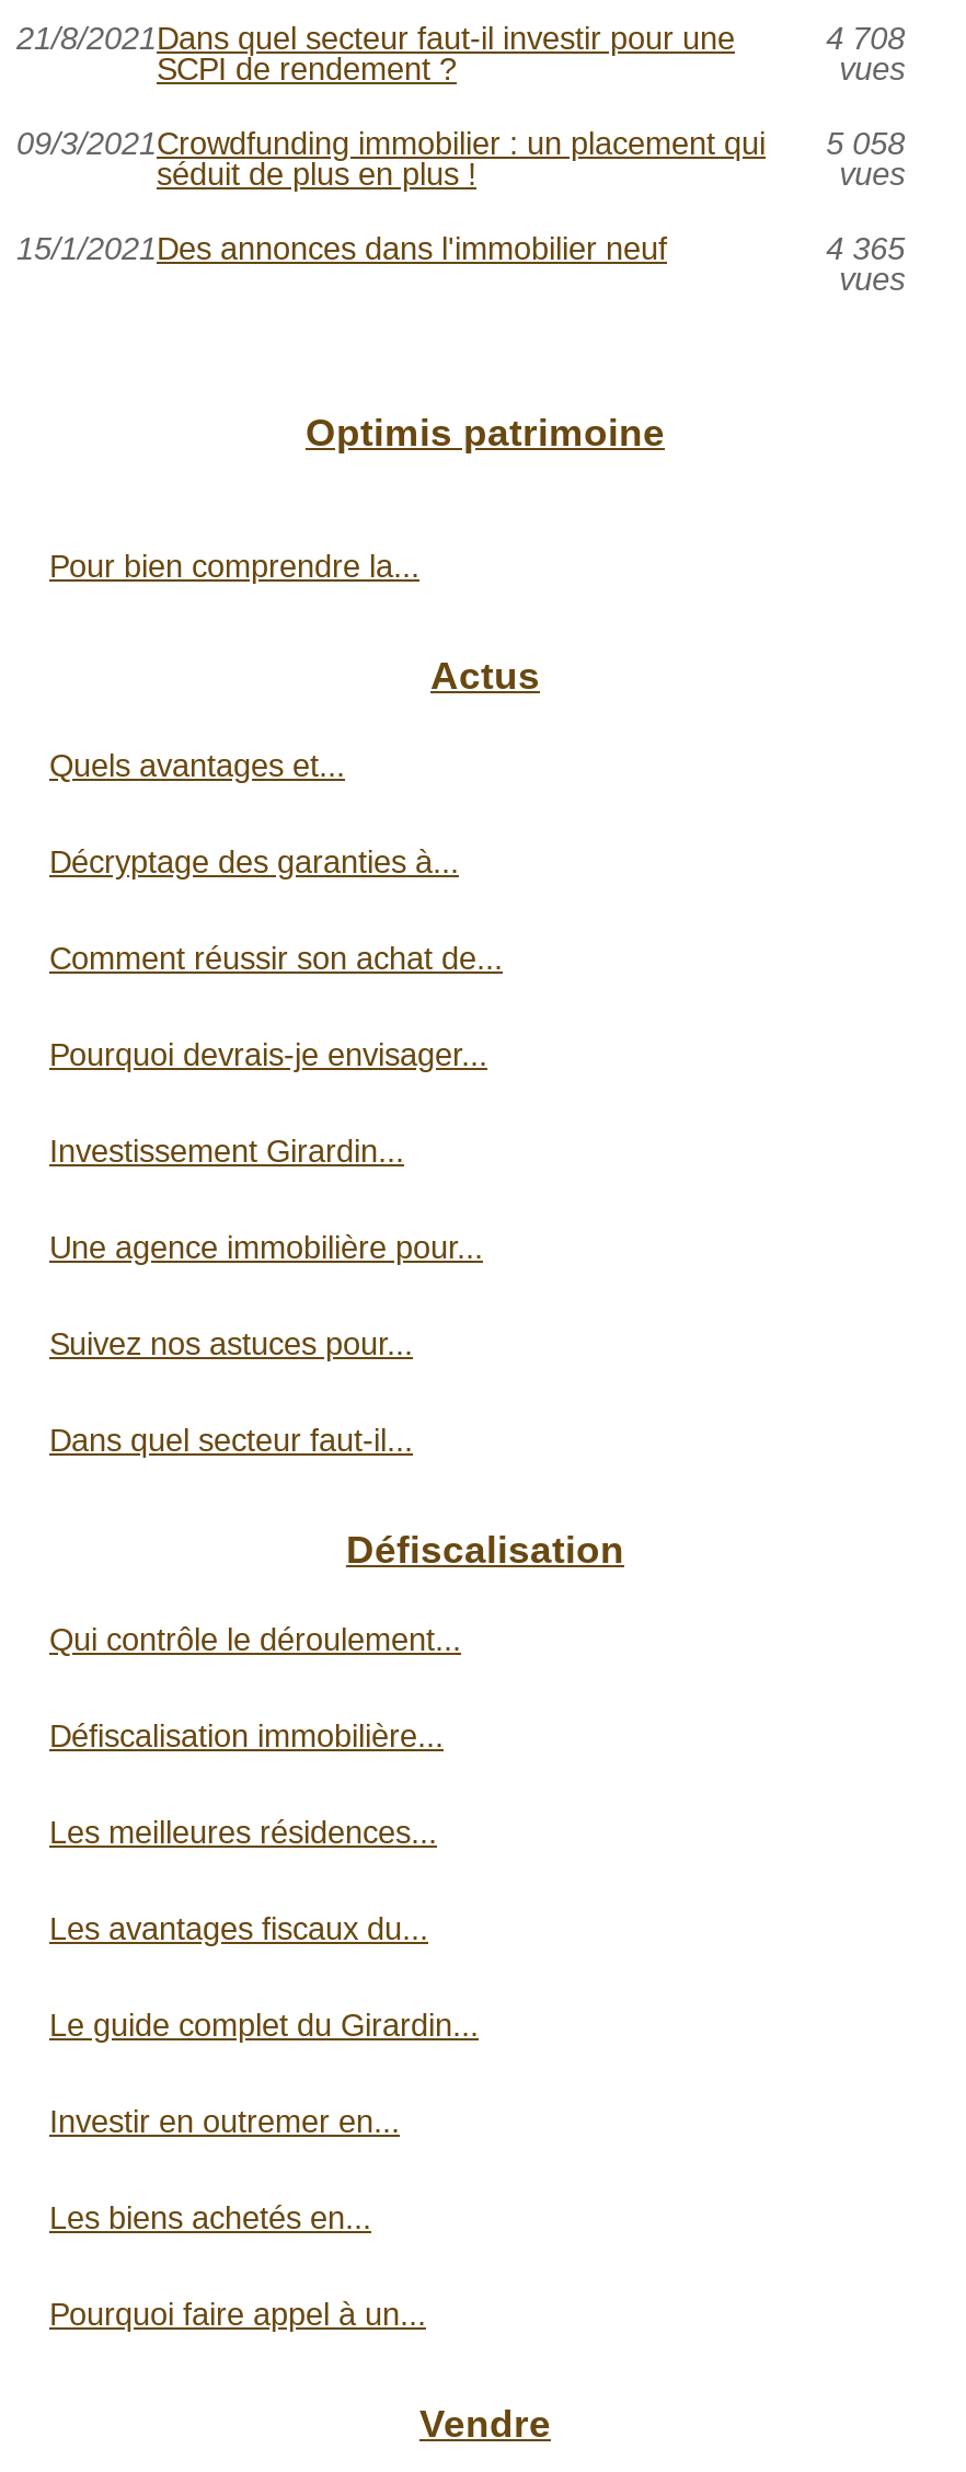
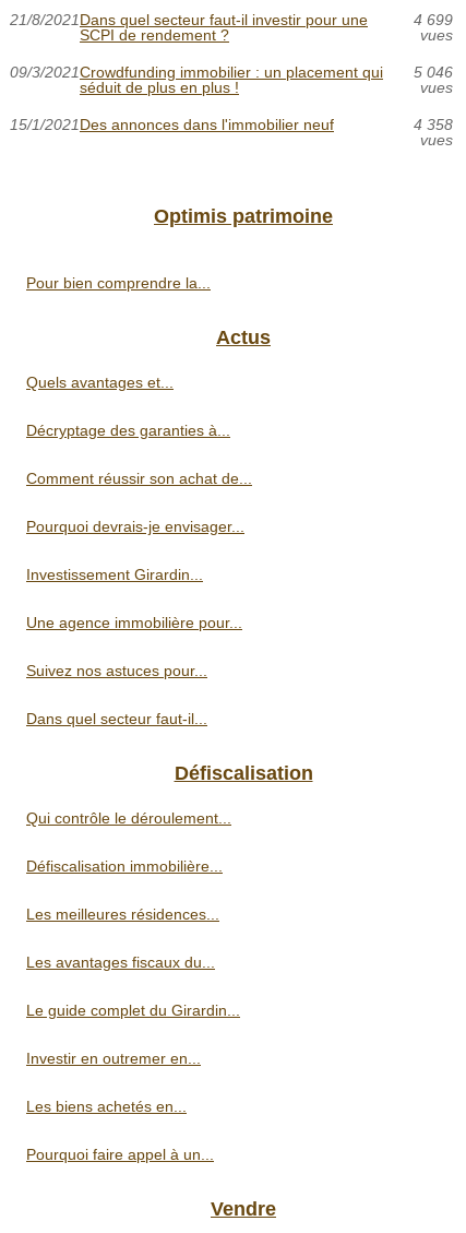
[826,21,905,56] 4 708 -> [413,11,452,28] 4 699
[16,126,905,161] 09/3/2021Crowdfunding immobilier : un placement qui 5 058 -> [10,63,452,81] 09/3/2021Crowdfunding immobilier : un placement qui 5 046
[826,231,905,266] 4 365 -> [413,116,452,133] 4 358

